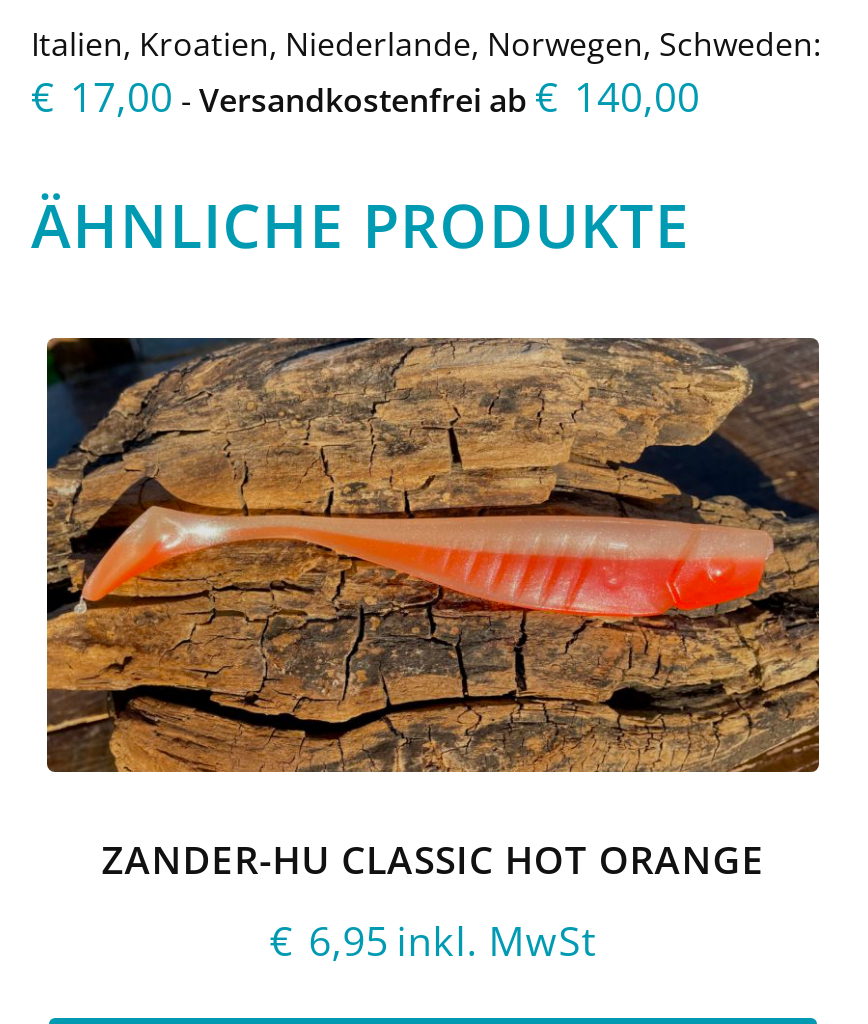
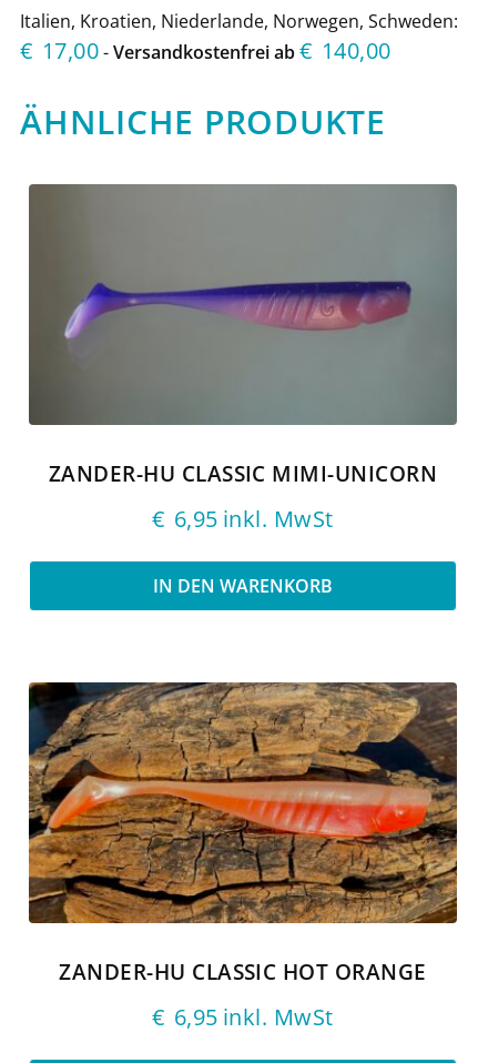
none -> [28,183,458,598] [image] | ZANDER-HU CLASSIC MIMI-UNICORN | € 6,95 inkl. MwSt | IN DEN WARENKORB

